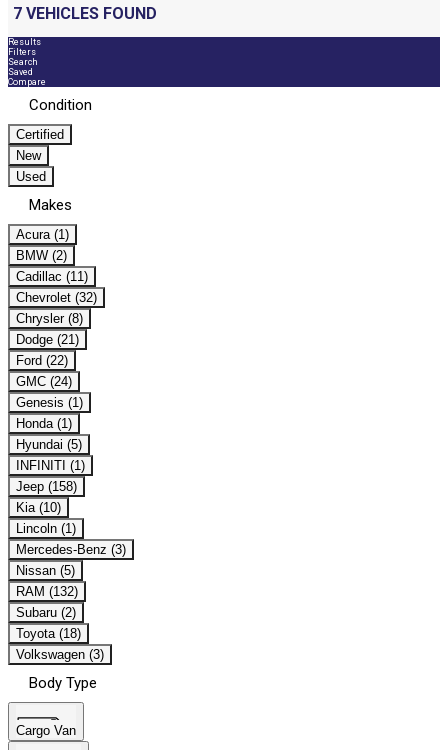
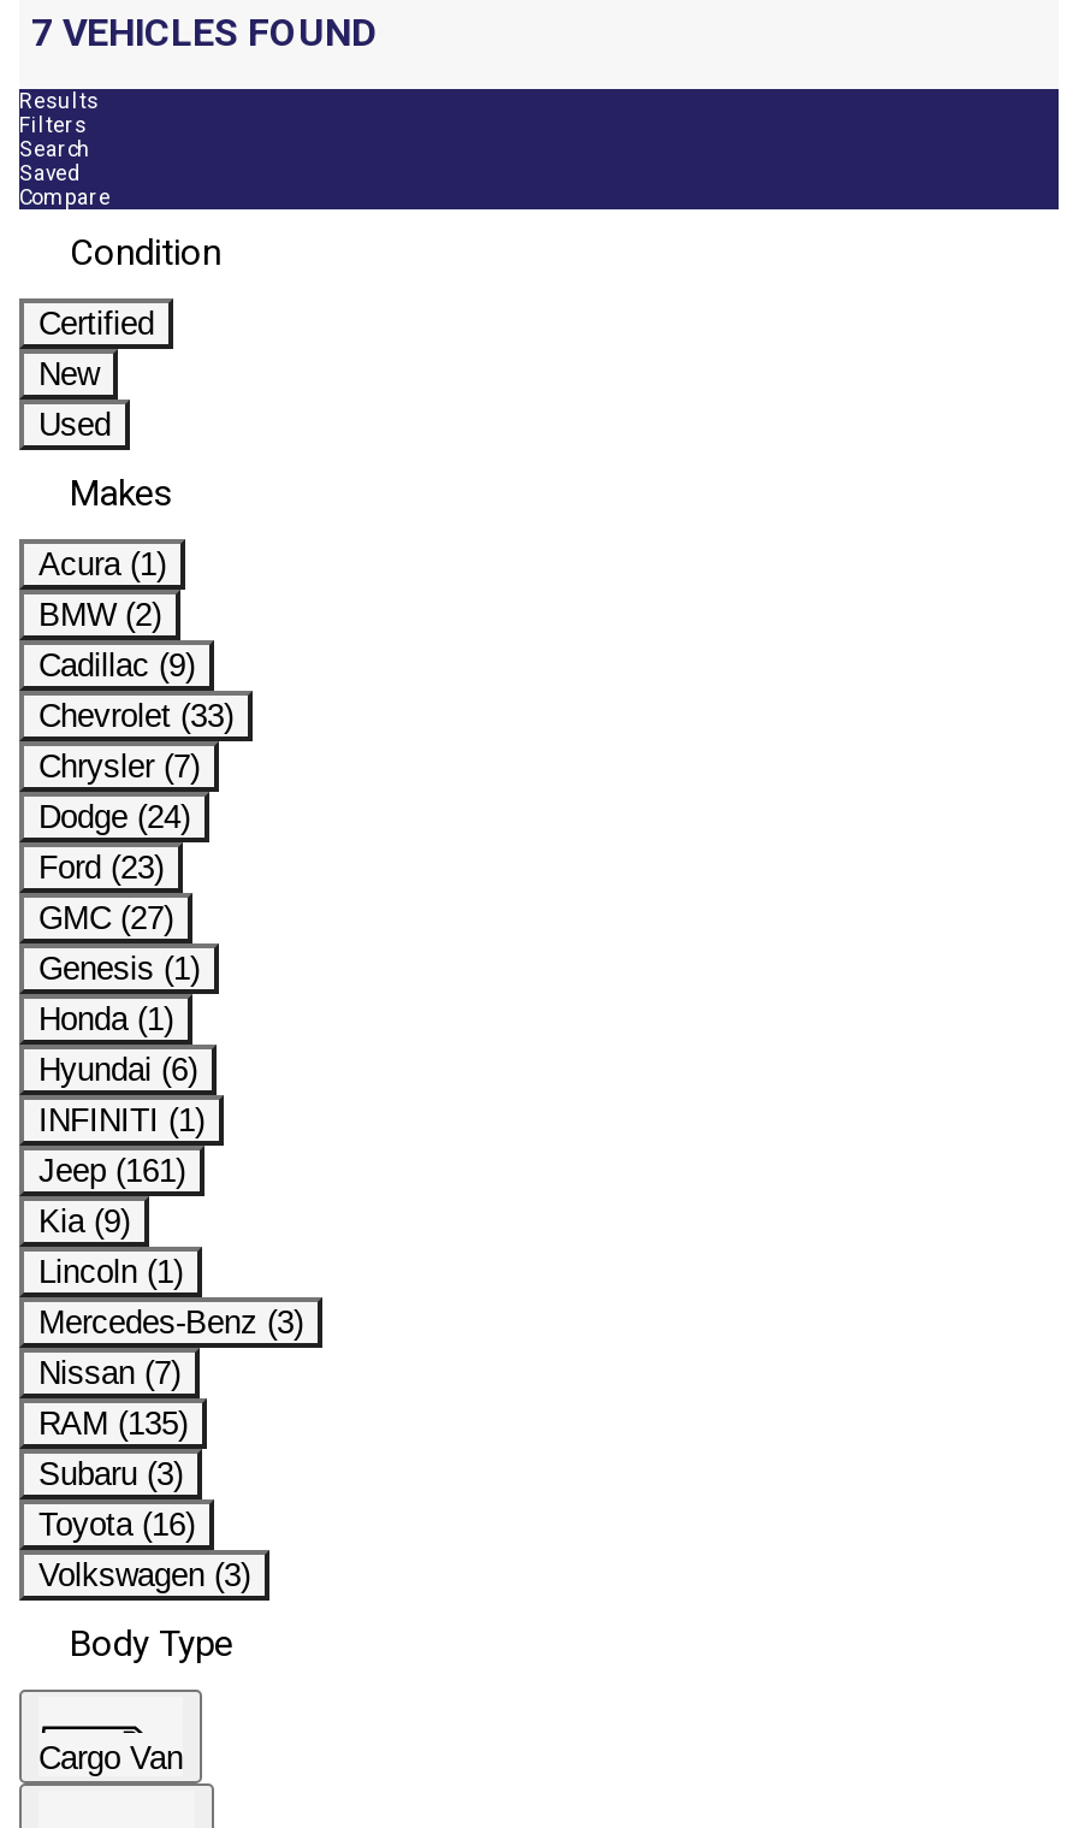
[16,269,88,284] Cadillac (11) -> [38,647,195,684] Cadillac (9)
[16,290,97,305] Chevrolet (32) -> [38,698,233,734] Chevrolet (33)
[16,311,83,326] Chrysler (8) -> [38,749,200,785] Chrysler (7)
[16,332,79,347] Dodge (21) -> [38,799,190,835] Dodge (24)
[16,353,68,368] Ford (22) -> [38,850,164,886] Ford (23)
[16,374,72,389] GMC (24) -> [38,900,173,936] GMC (27)
[16,437,82,452] Hyundai (5) -> [38,1052,197,1088] Hyundai (6)
[16,479,77,494] Jeep (158) -> [38,1153,185,1189] Jeep (161)
[16,500,61,515] Kia (10) -> [38,1203,130,1240] Kia (9)
[16,563,75,578] Nissan (5) -> [38,1355,180,1391] Nissan (7)
[16,584,78,599] RAM (132) -> [38,1406,188,1442] RAM (135)
[16,605,76,620] Subaru (2) -> [38,1456,183,1492] Subaru (3)
[16,626,81,641] Toyota (18) -> [38,1507,195,1543] Toyota (16)

